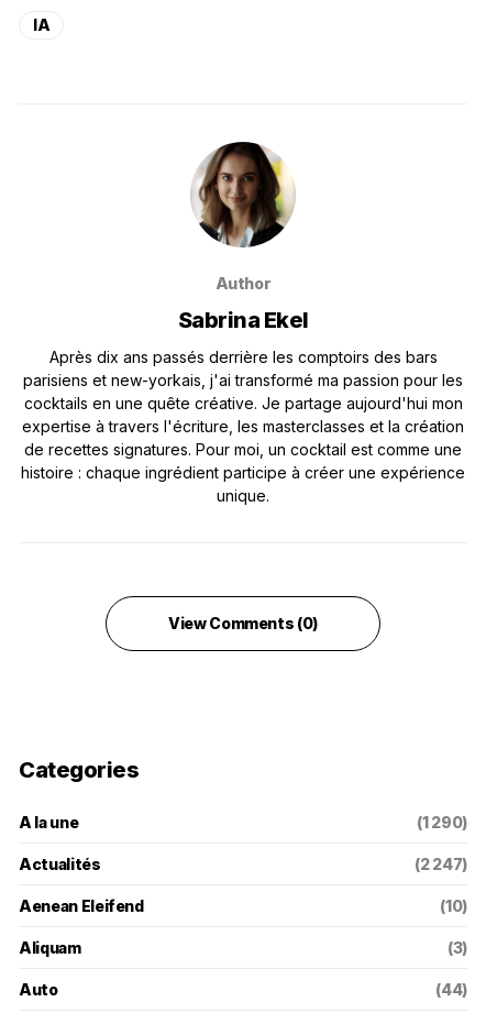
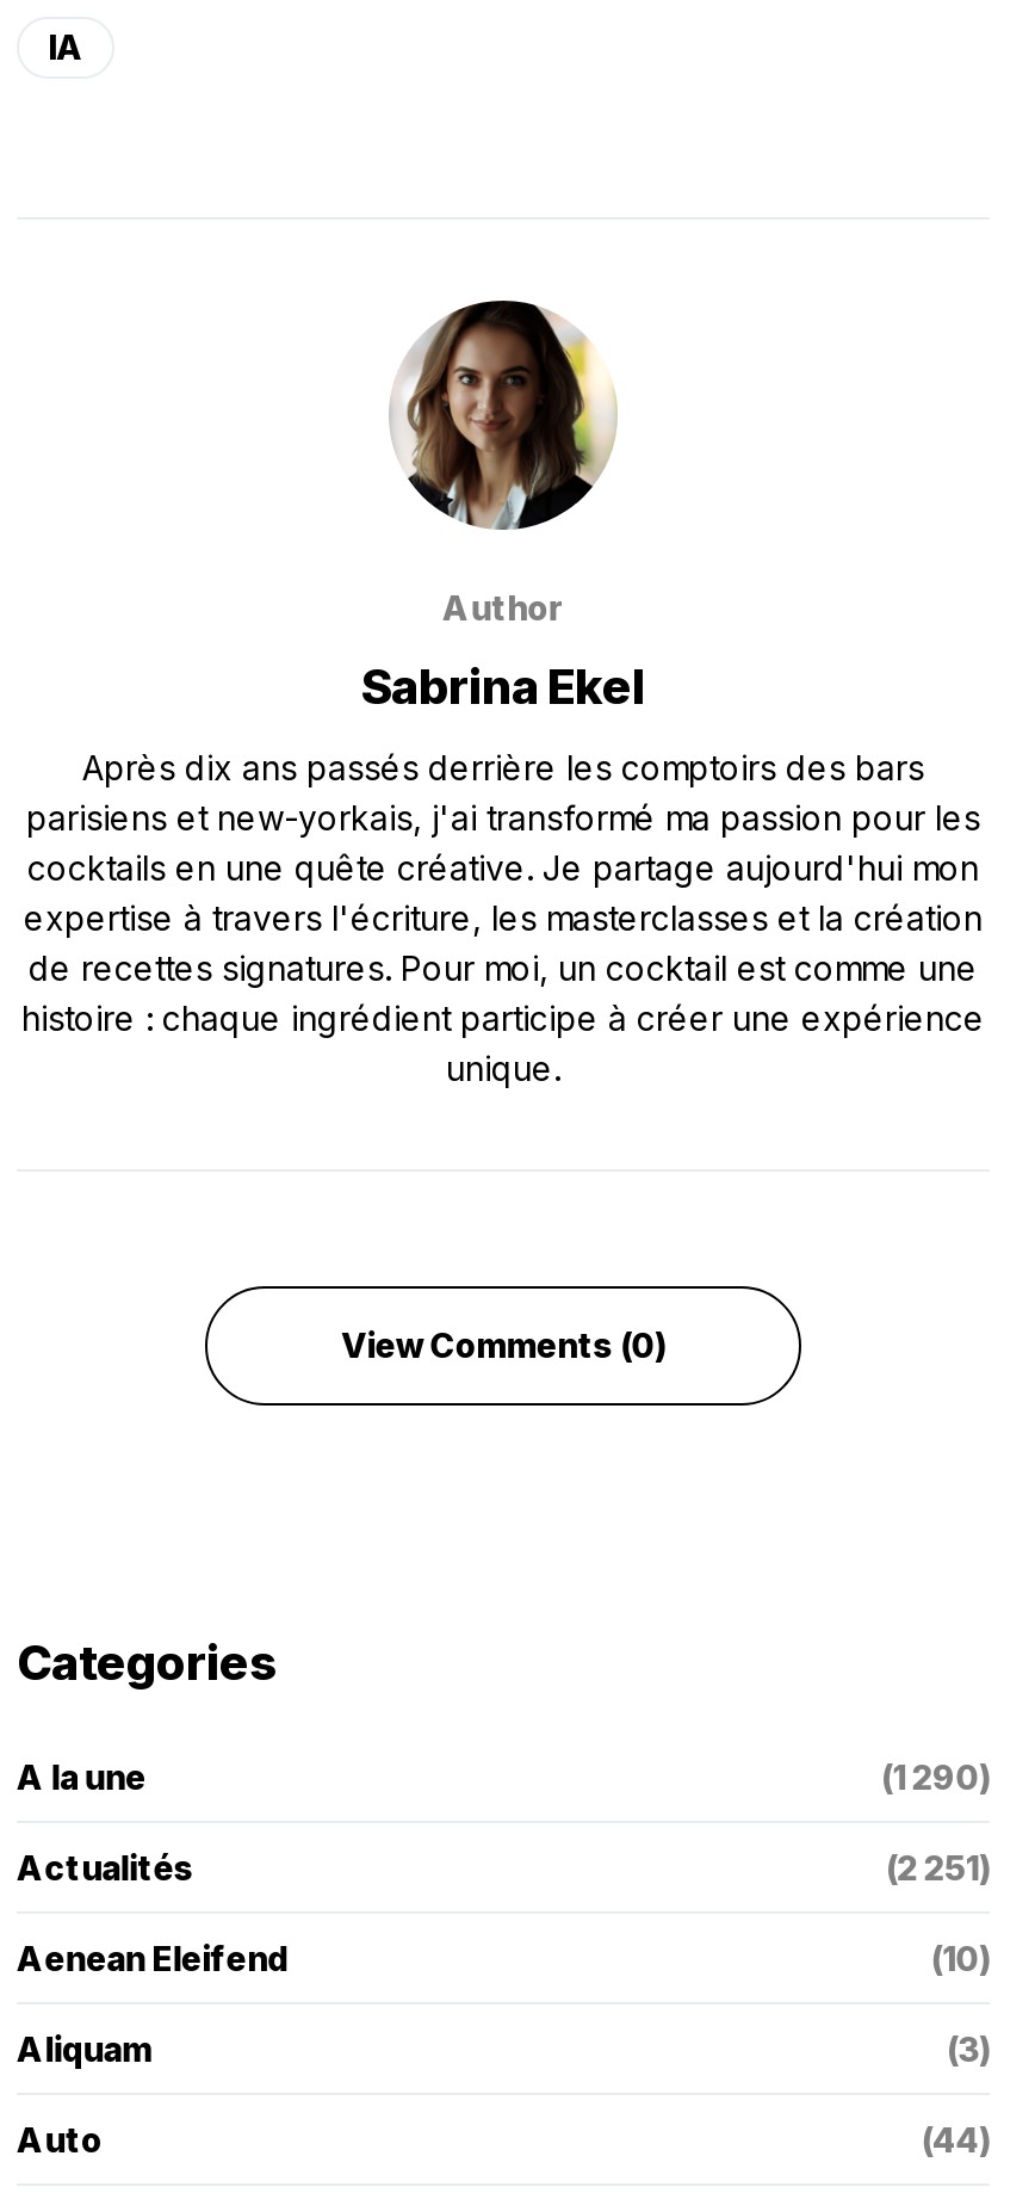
[415,855,467,873] (2 247) -> [886,1847,990,1888] (2 251)

